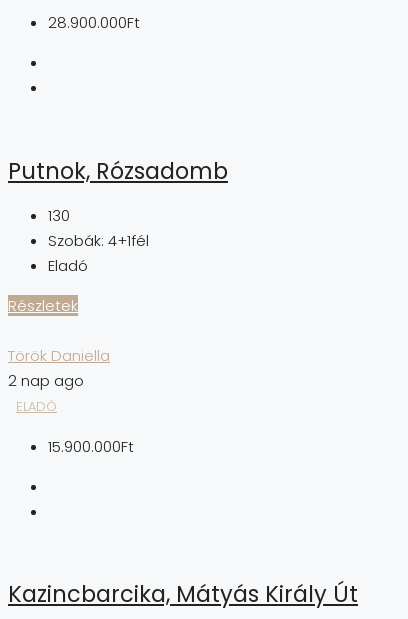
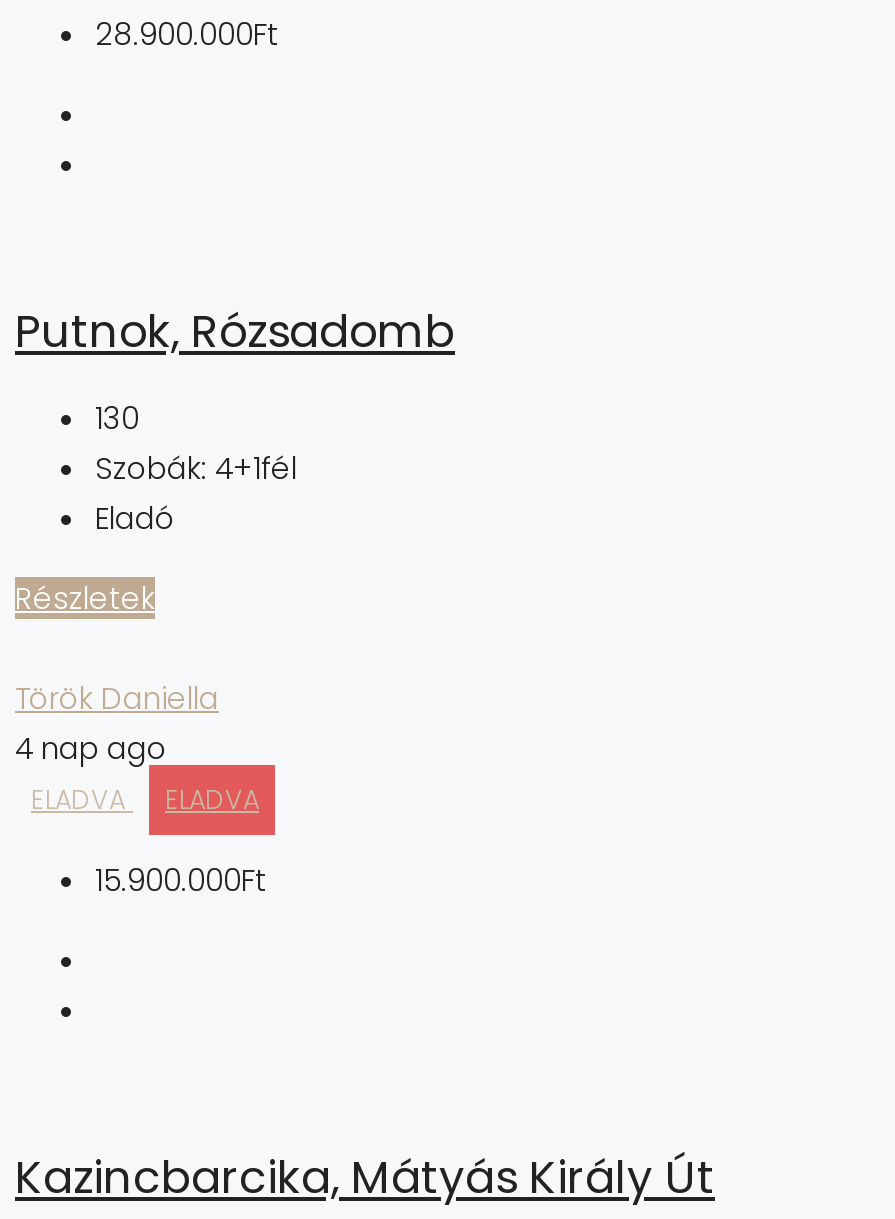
[8,369,84,415] 2 nap ago | ELADÓ -> [15,727,259,819] 4 nap ago | ELADVA | ELADVA

